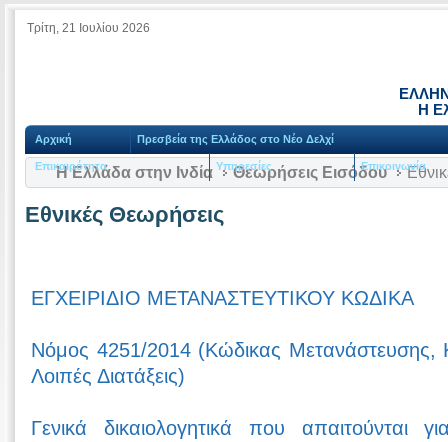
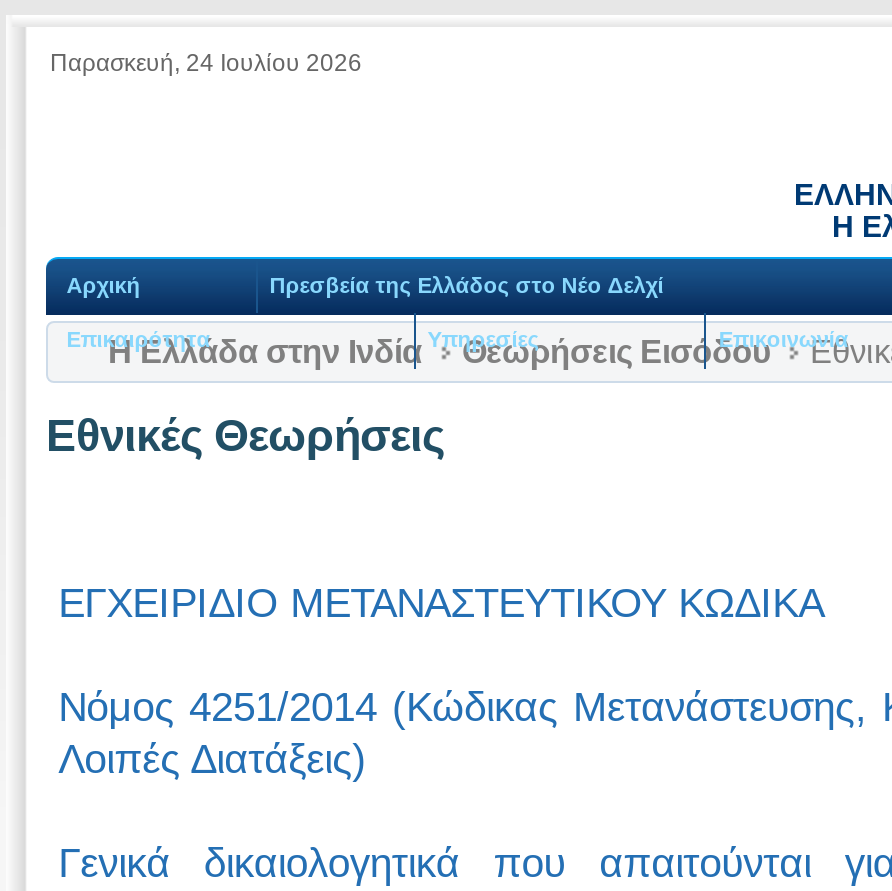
[27,21,150,35] Τρίτη, 21 Ιουλίου 2026 -> [50,49,362,77] Παρασκευή, 24 Ιουλίου 2026

